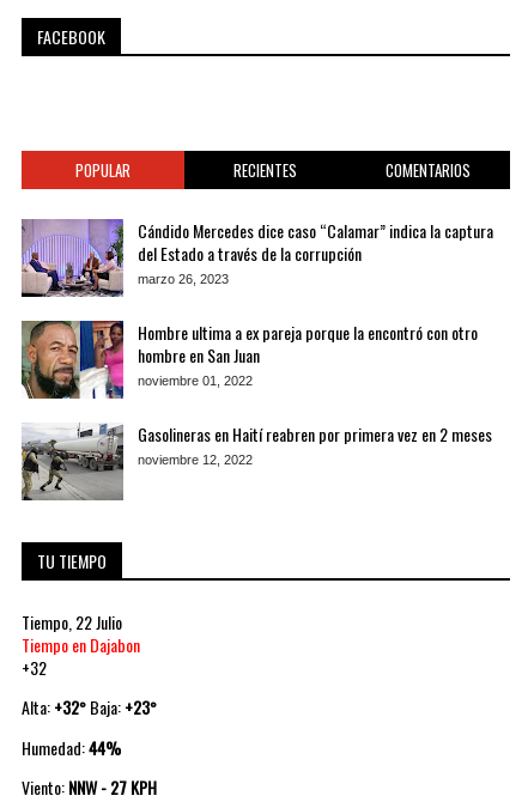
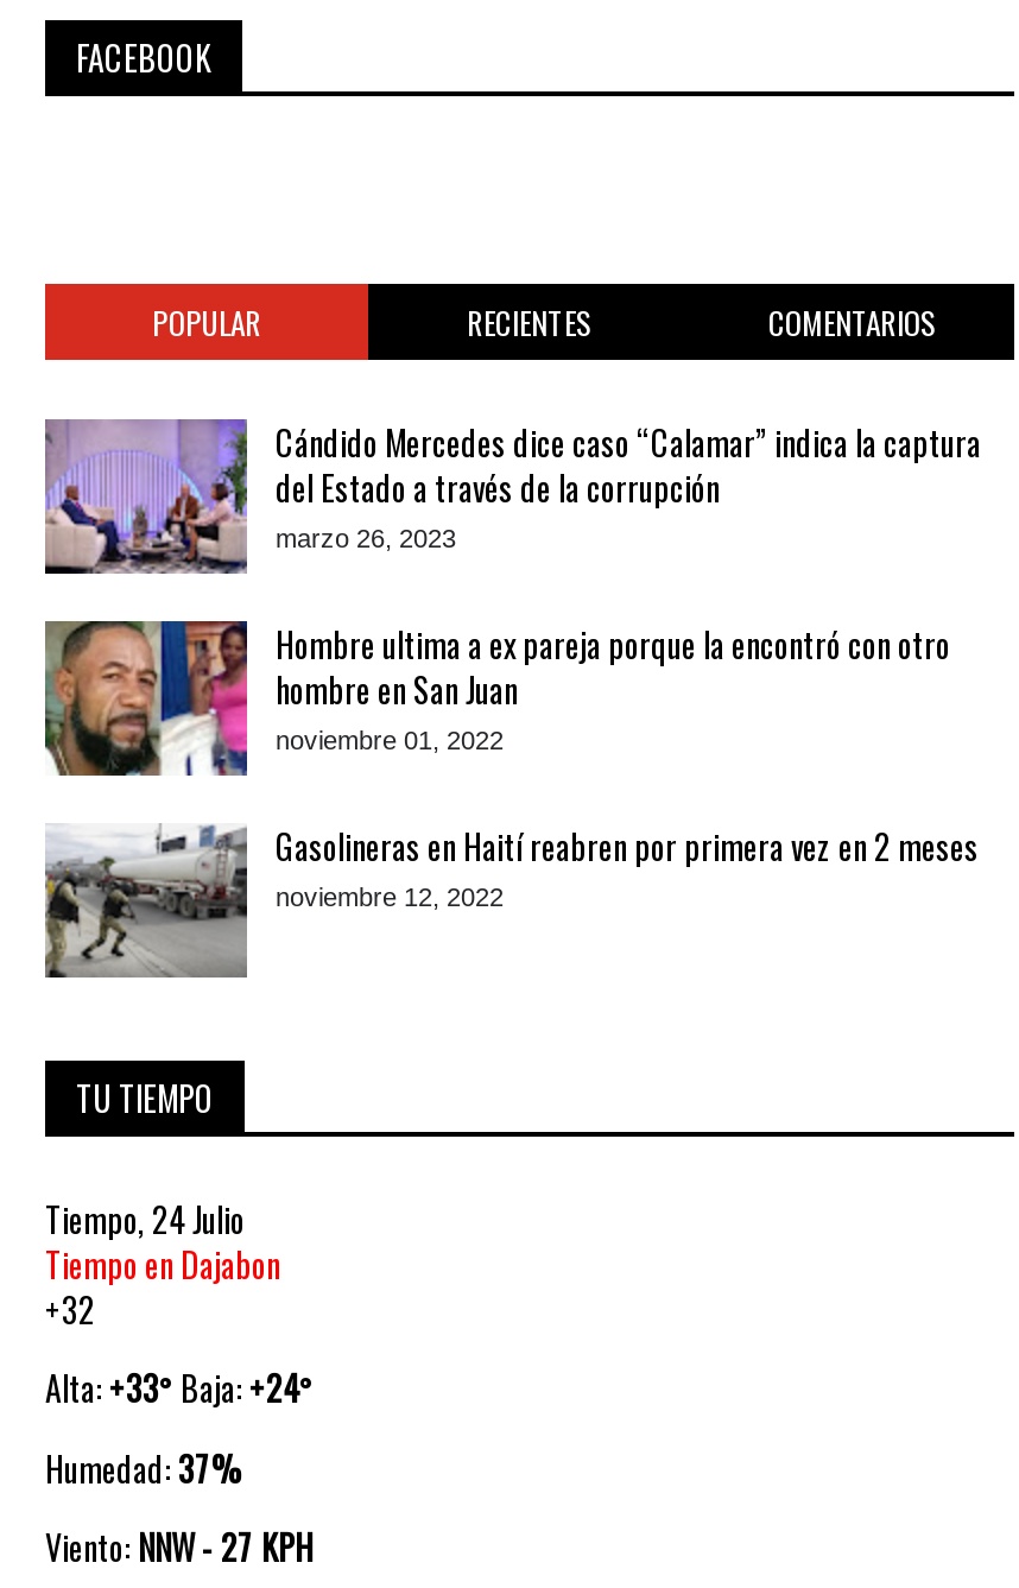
[22,610,122,635] Tiempo, 22 Julio -> [45,1194,245,1244] Tiempo, 24 Julio
[22,695,157,720] Alta: +32° Baja: +23° -> [45,1363,314,1413] Alta: +33° Baja: +24°
[22,735,121,760] Humedad: 44% -> [45,1444,242,1494] Humedad: 37%

